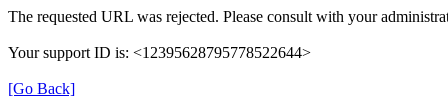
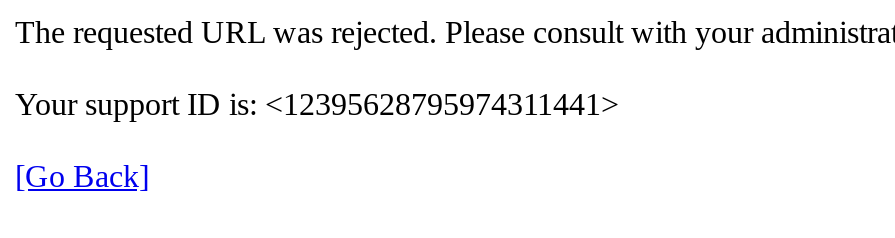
[8,44,311,61] Your support ID is: <12395628795778522644> -> [15,87,619,121] Your support ID is: <12395628795974311441>

